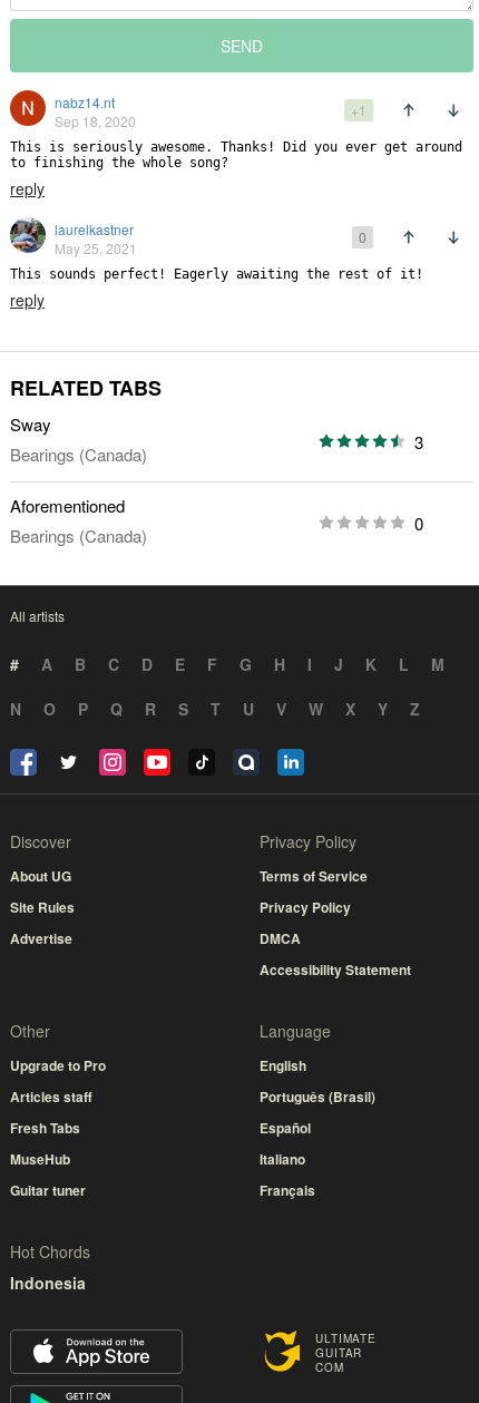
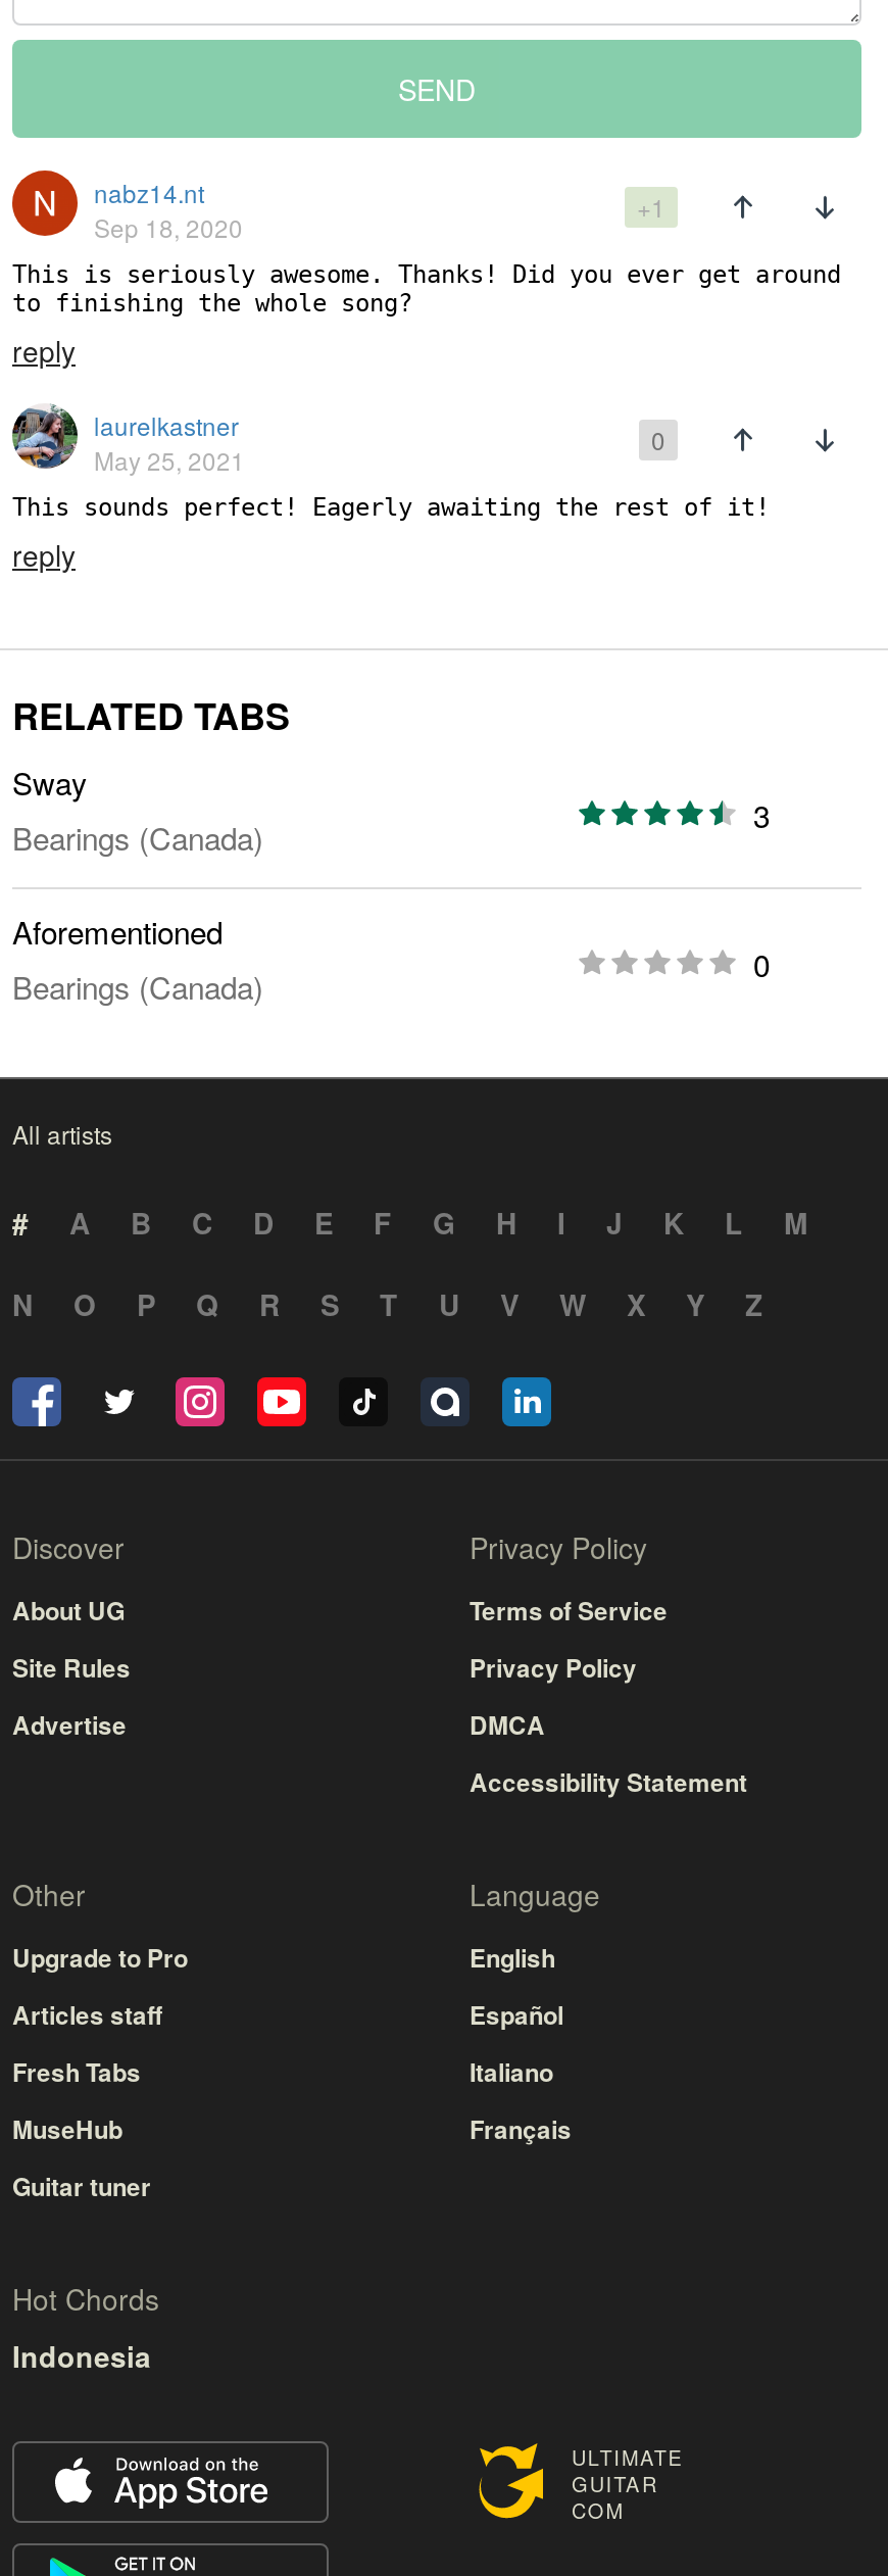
[260,1087,375,1107] Português (Brasil) -> none
moved [260,1118,315,1200] -> [470,1996,572,2148]: Español | Italiano | Français

